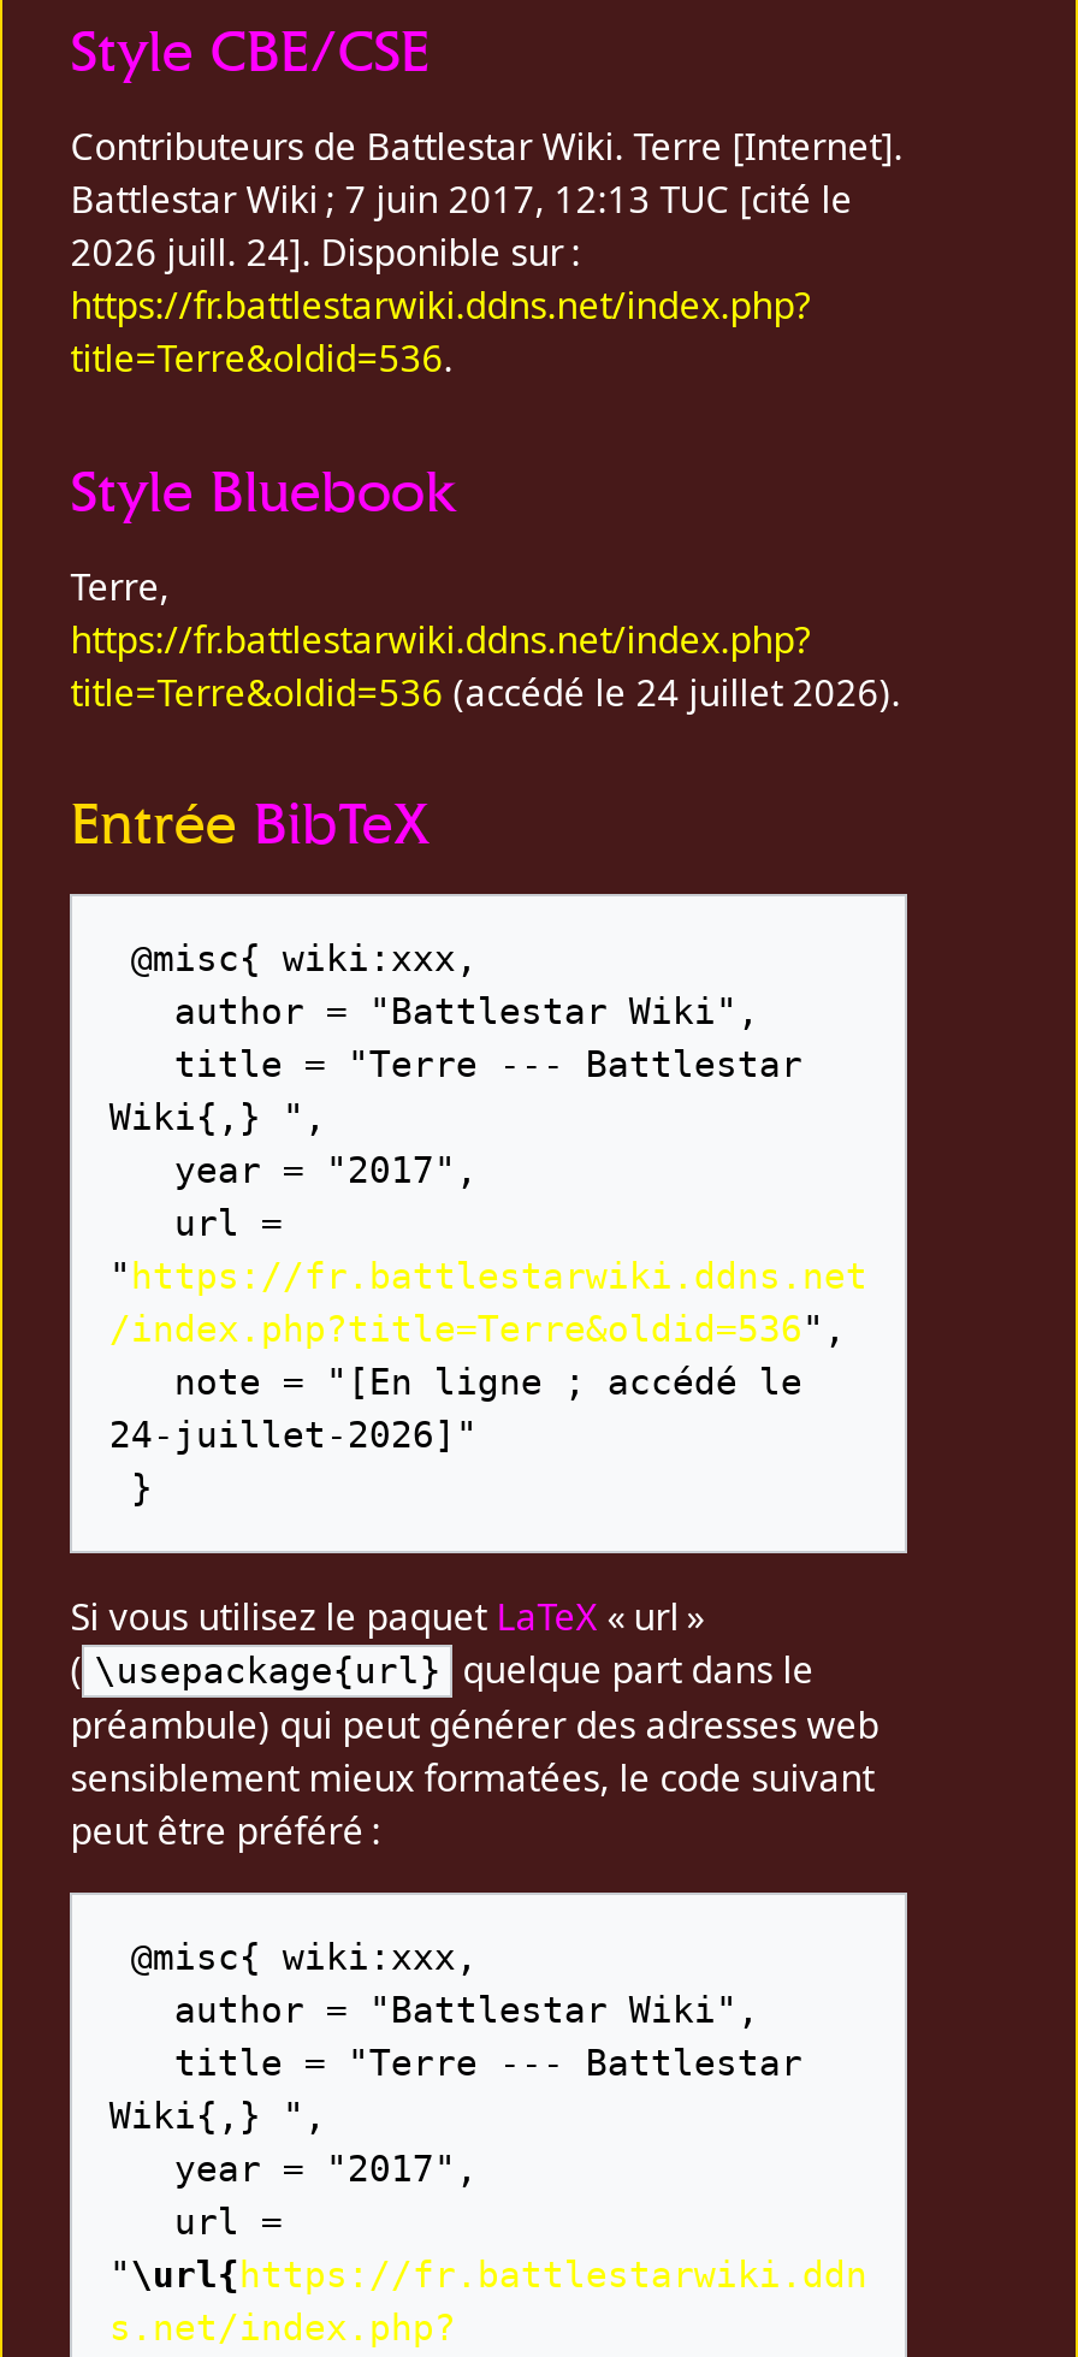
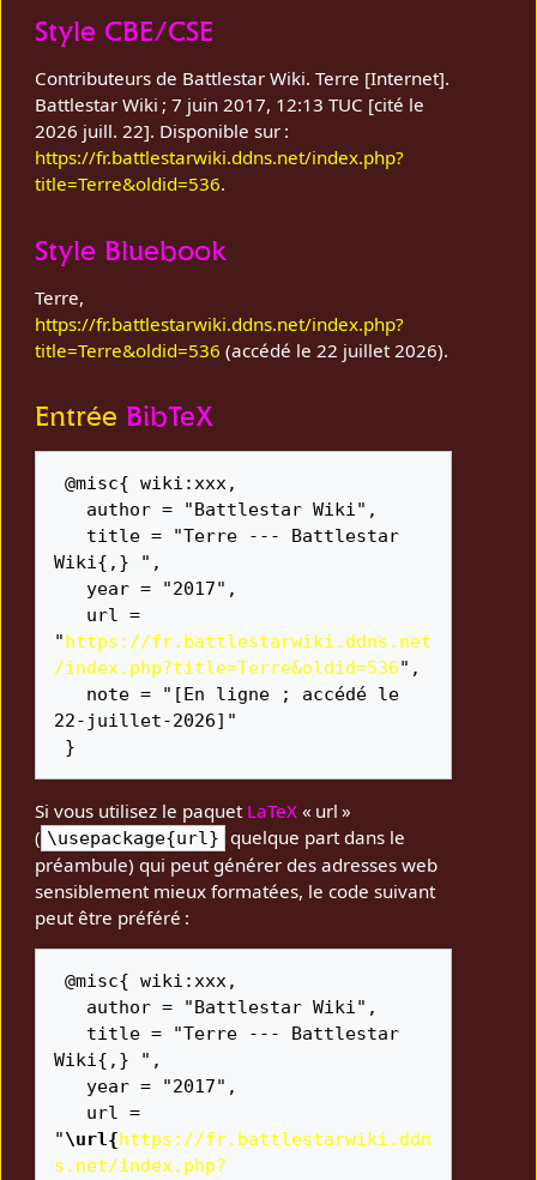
[70,228,580,276] 2026 juill. 24]. Disponible sur : -> [35,119,289,143] 2026 juill. 22]. Disponible sur :
[70,668,900,716] title=Terre&oldid=536 (accédé le 24 juillet 2026). -> [35,338,449,362] title=Terre&oldid=536 (accédé le 22 juillet 2026).
[109,1413,477,1456] 24-juillet-2026]" -> [54,710,238,731] 22-juillet-2026]"

